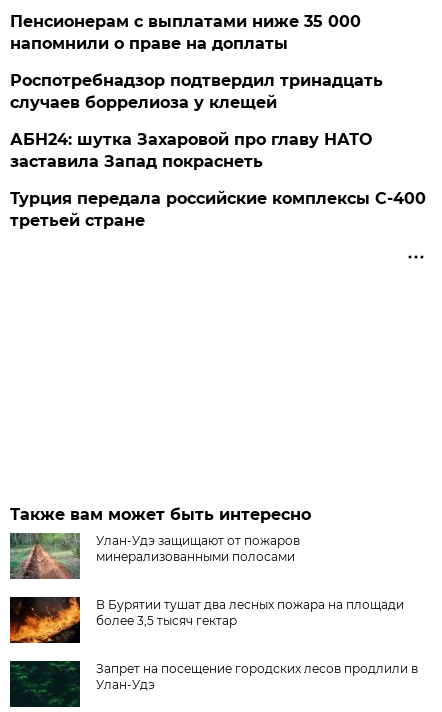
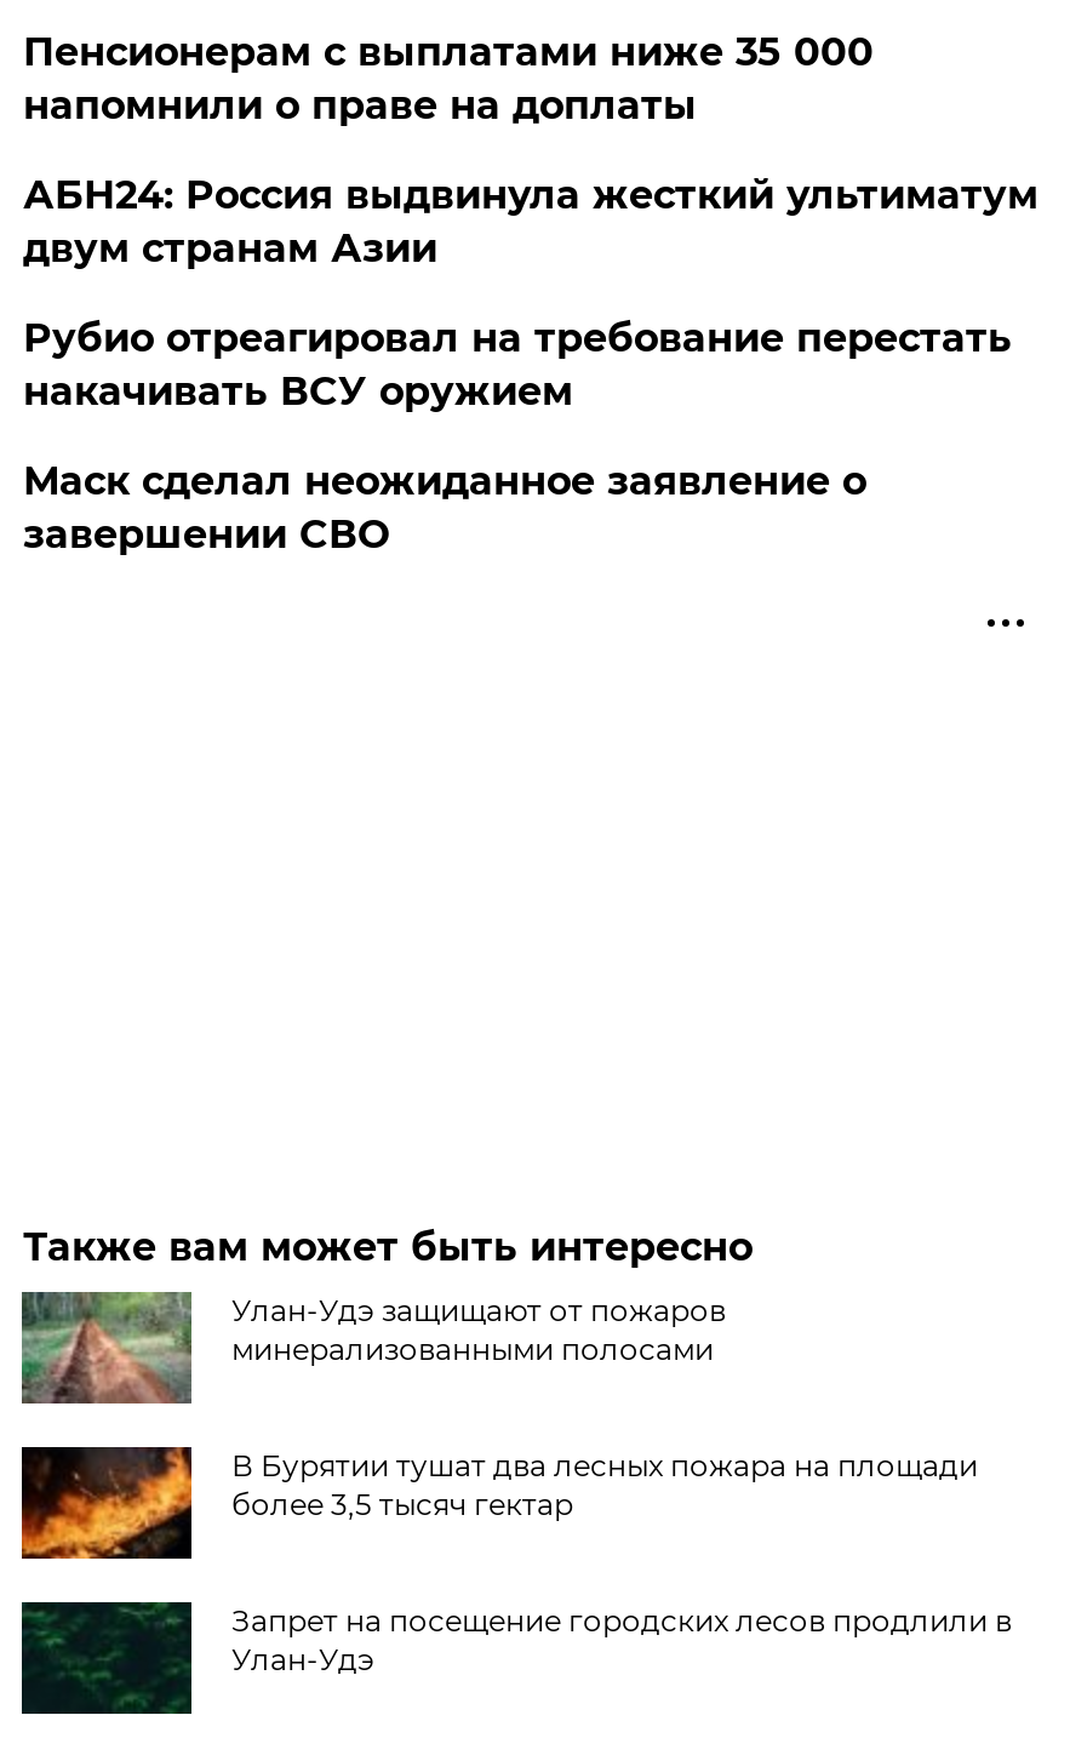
[10,71,383,112] Роспотребнадзор подтвердил тринадцать | случаев боррелиоза у клещей -> [23,172,1038,271] АБН24: Россия выдвинула жесткий ультиматум | двум странам Азии
[10,130,372,171] АБН24: шутка Захаровой про главу НАТО | заставила Запад покраснеть -> [23,315,1012,414] Рубио отреагировал на требование перестать | накачивать ВСУ оружием
[10,189,426,230] Турция передала российские комплексы С-400 | третьей стране -> [23,458,866,557] Маск сделал неожиданное заявление о | завершении СВО

